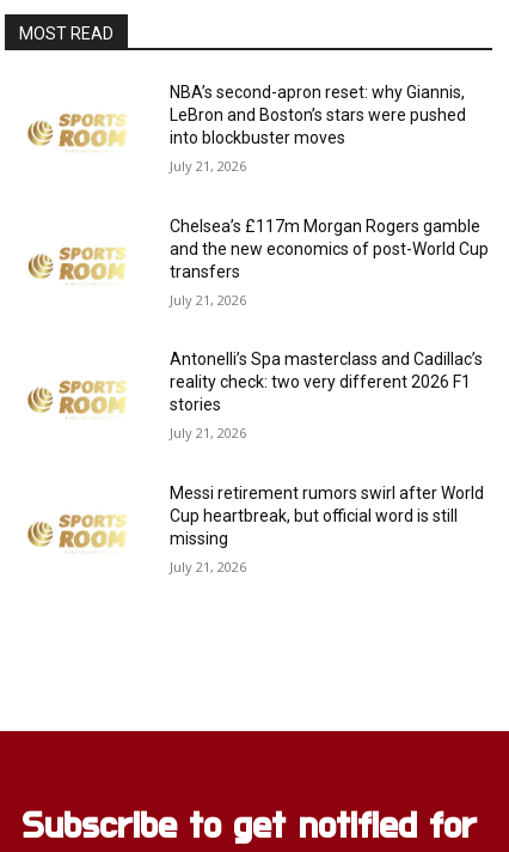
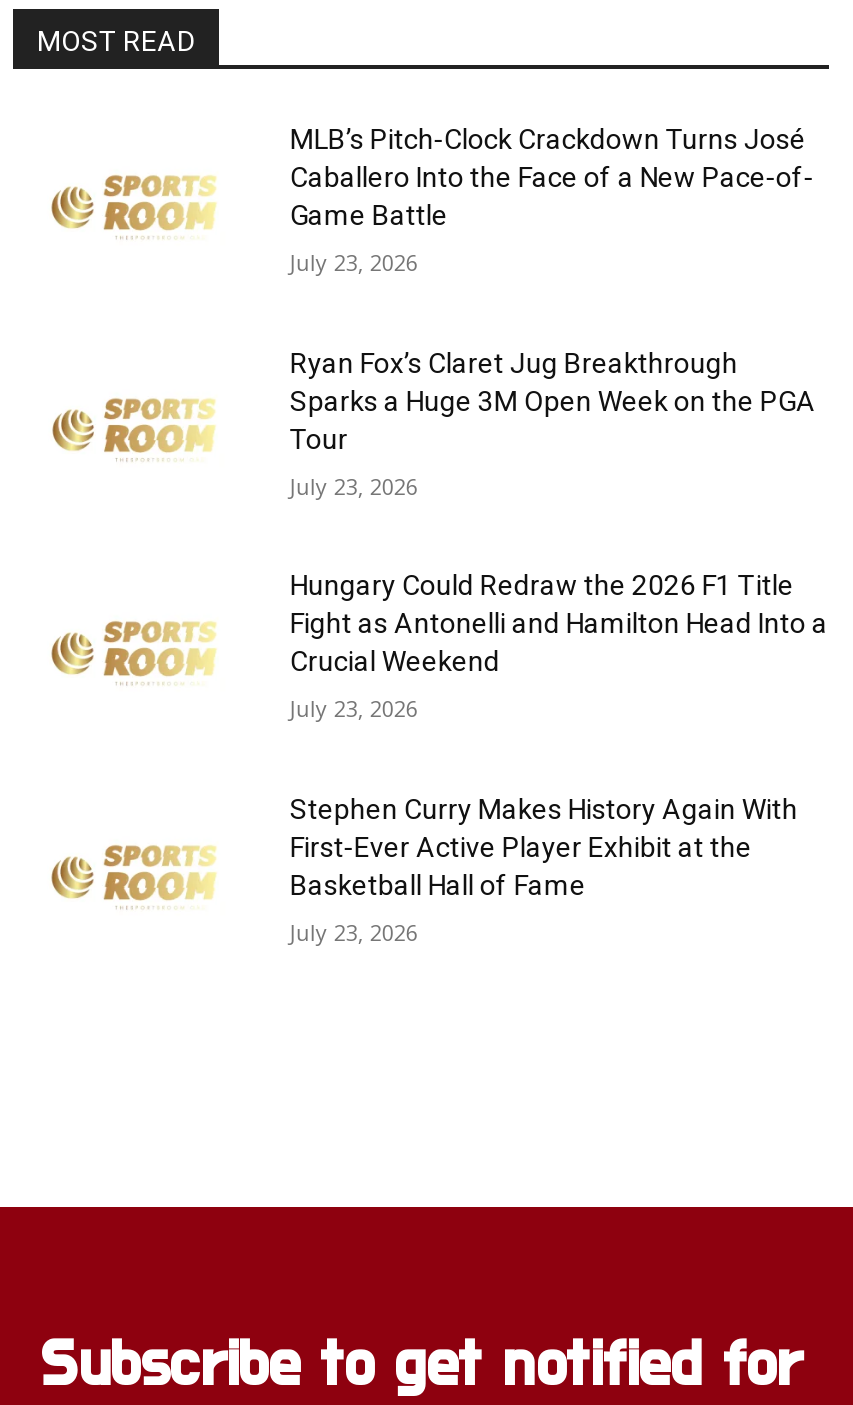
[170,83,466,147] NBA’s second-apron reset: why Giannis, | LeBron and Boston’s stars were pushed | into blockbuster moves -> [290,123,814,231] MLB’s Pitch-Clock Crackdown Turns José | Caballero Into the Face of a New Pace-of- | Game Battle
[170,157,247,175] July 21, 2026 -> [290,247,418,277] July 23, 2026
[170,216,489,281] Chelsea’s £117m Morgan Rogers gamble | and the new economics of post-World Cup | transfers -> [290,346,816,454] Ryan Fox’s Claret Jug Breakthrough | Sparks a Huge 3M Open Week on the PGA | Tour
[170,290,247,308] July 21, 2026 -> [290,470,418,500] July 23, 2026
[170,350,483,414] Antonelli’s Spa masterclass and Cadillac’s | reality check: two very different 2026 F1 | stories -> [290,570,828,678] Hungary Could Redraw the 2026 F1 Title | Fight as Antonelli and Hamilton Head Into a | Crucial Weekend
[170,424,247,442] July 21, 2026 -> [290,694,418,724] July 23, 2026
[170,483,484,548] Messi retirement rumors swirl after World | Cup heartbreak, but official word is still | missing -> [290,793,798,901] Stephen Curry Makes History Again With | First-Ever Active Player Exhibit at the | Basketball Hall of Fame
[170,558,247,576] July 21, 2026 -> [290,917,418,947] July 23, 2026

